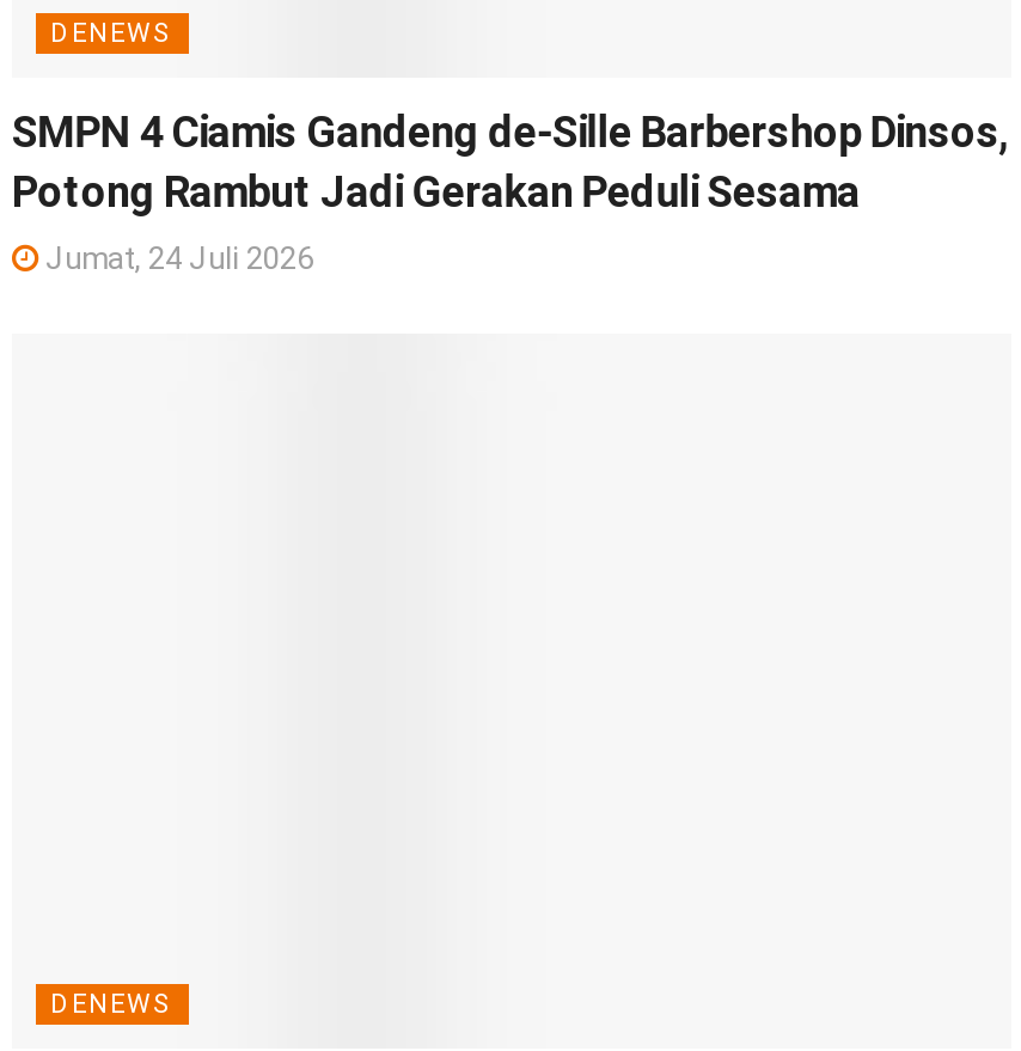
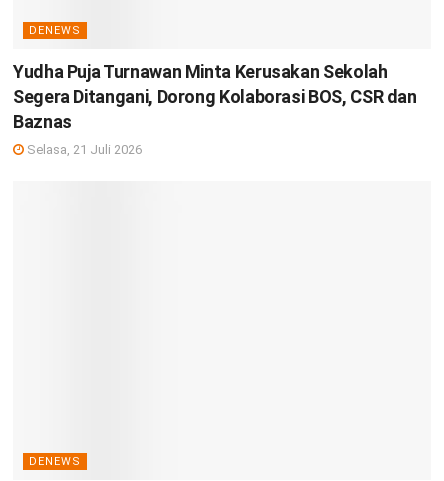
[12,106,1010,216] SMPN 4 Ciamis Gandeng de-Sille Barbershop Dinsos, | Potong Rambut Jadi Gerakan Peduli Sesama -> [13,61,417,132] Yudha Puja Turnawan Minta Kerusakan Sekolah | Segera Ditangani, Dorong Kolaborasi BOS, CSR dan | Baznas
[38,240,313,276] Jumat, 24 Juli 2026 -> [24,142,142,157] Selasa, 21 Juli 2026

